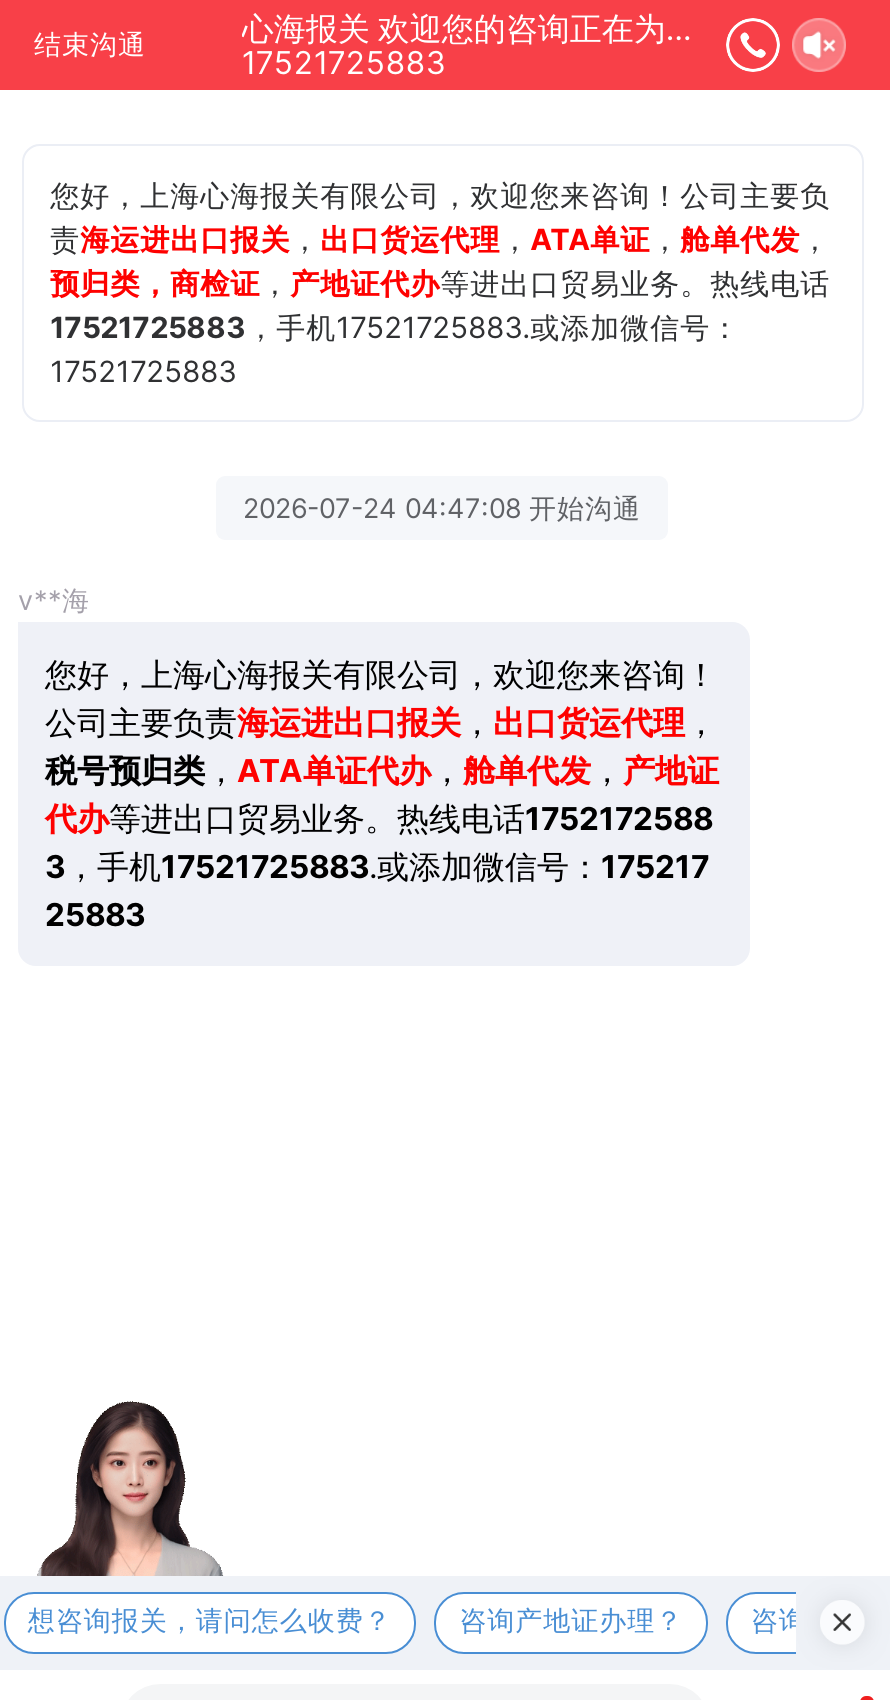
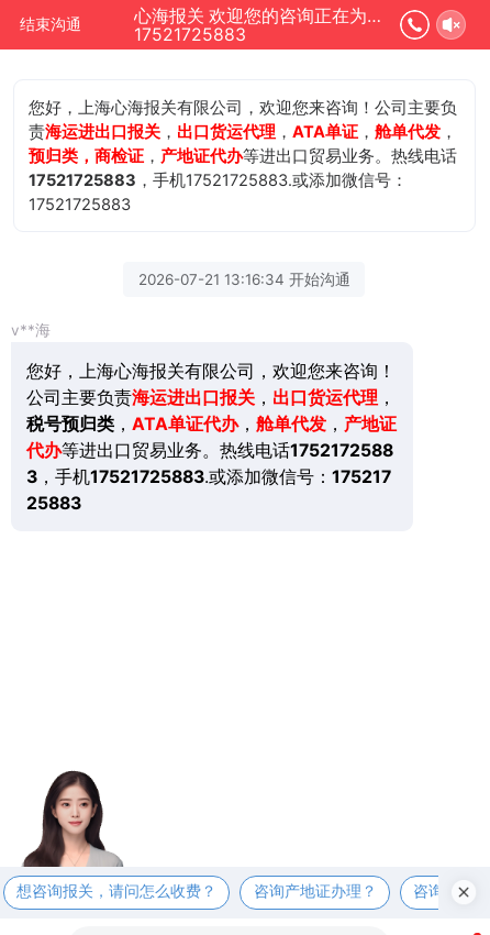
[243,492,641,524] 2026-07-24 04:47:08 开始沟通 -> [138,270,350,288] 2026-07-21 13:16:34 开始沟通

